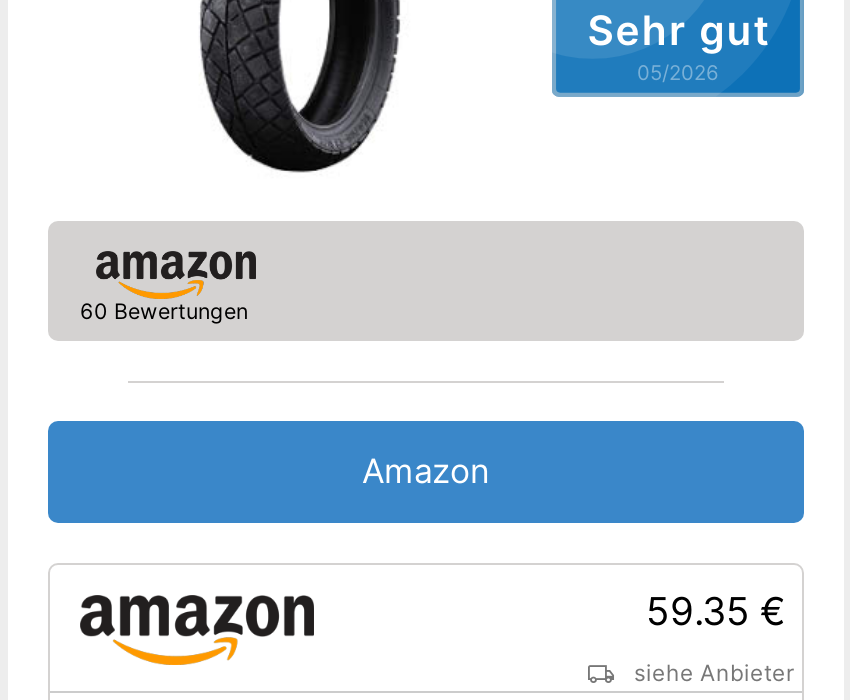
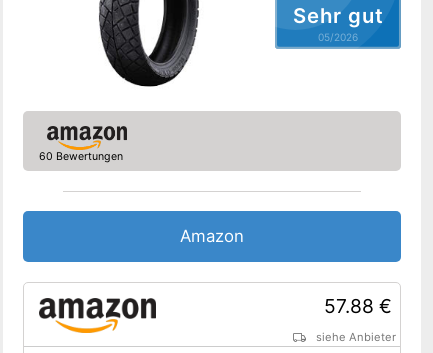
[646,586,786,634] 59.35 € -> [324,293,392,317] 57.88 €

